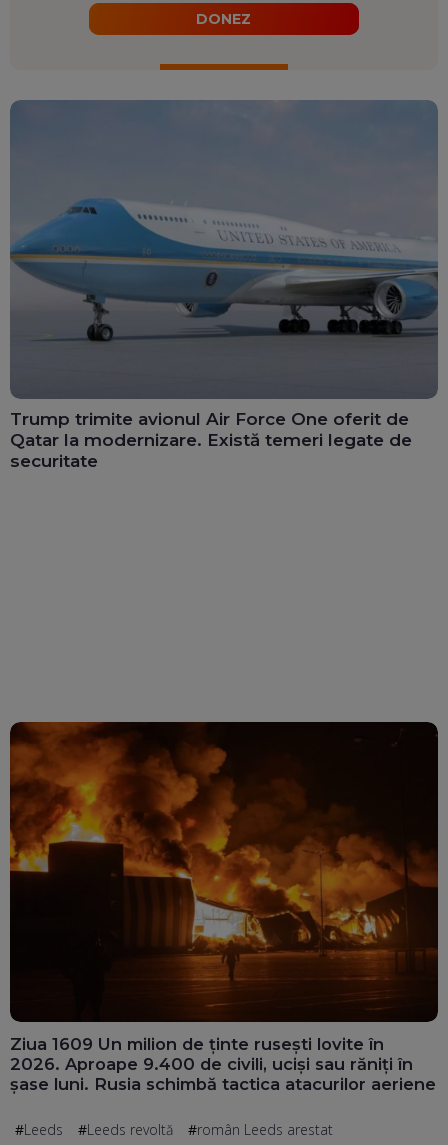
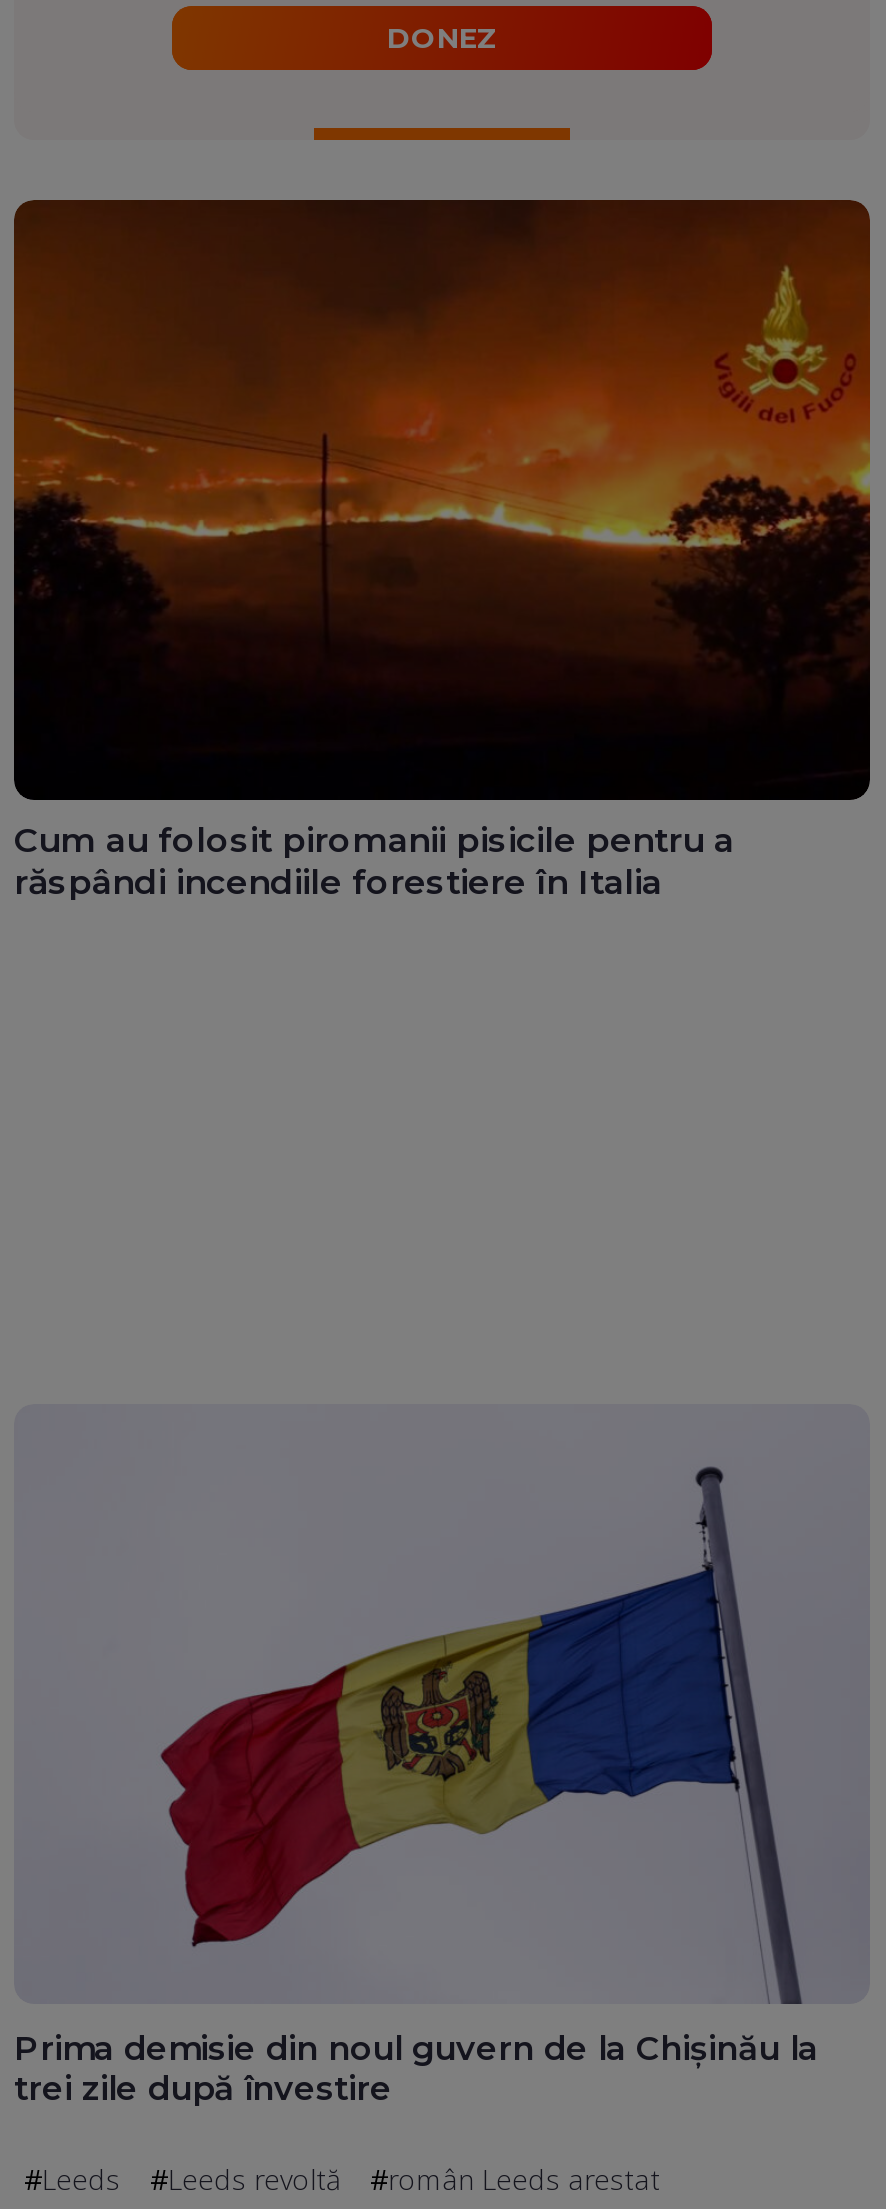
[9,100,439,471] [image] | Trump trimite avionul Air Force One oferit de | Qatar la modernizare. Există temeri legate de | securitate -> [12,198,872,901] [image] | Cum au folosit piromanii pisicile pentru a | răspândi incendiile forestiere în Italia
[9,721,439,1094] [image] | Ziua 1609 Un milion de ținte rusești lovite în | 2026. Aproape 9.400 de civili, uciși sau răniți în | șase luni. Rusia schimbă tactica atacurilor aeriene -> [14,1444,870,2108] [image] | Prima demisie din noul guvern de la Chișinău la | trei zile după învestire

